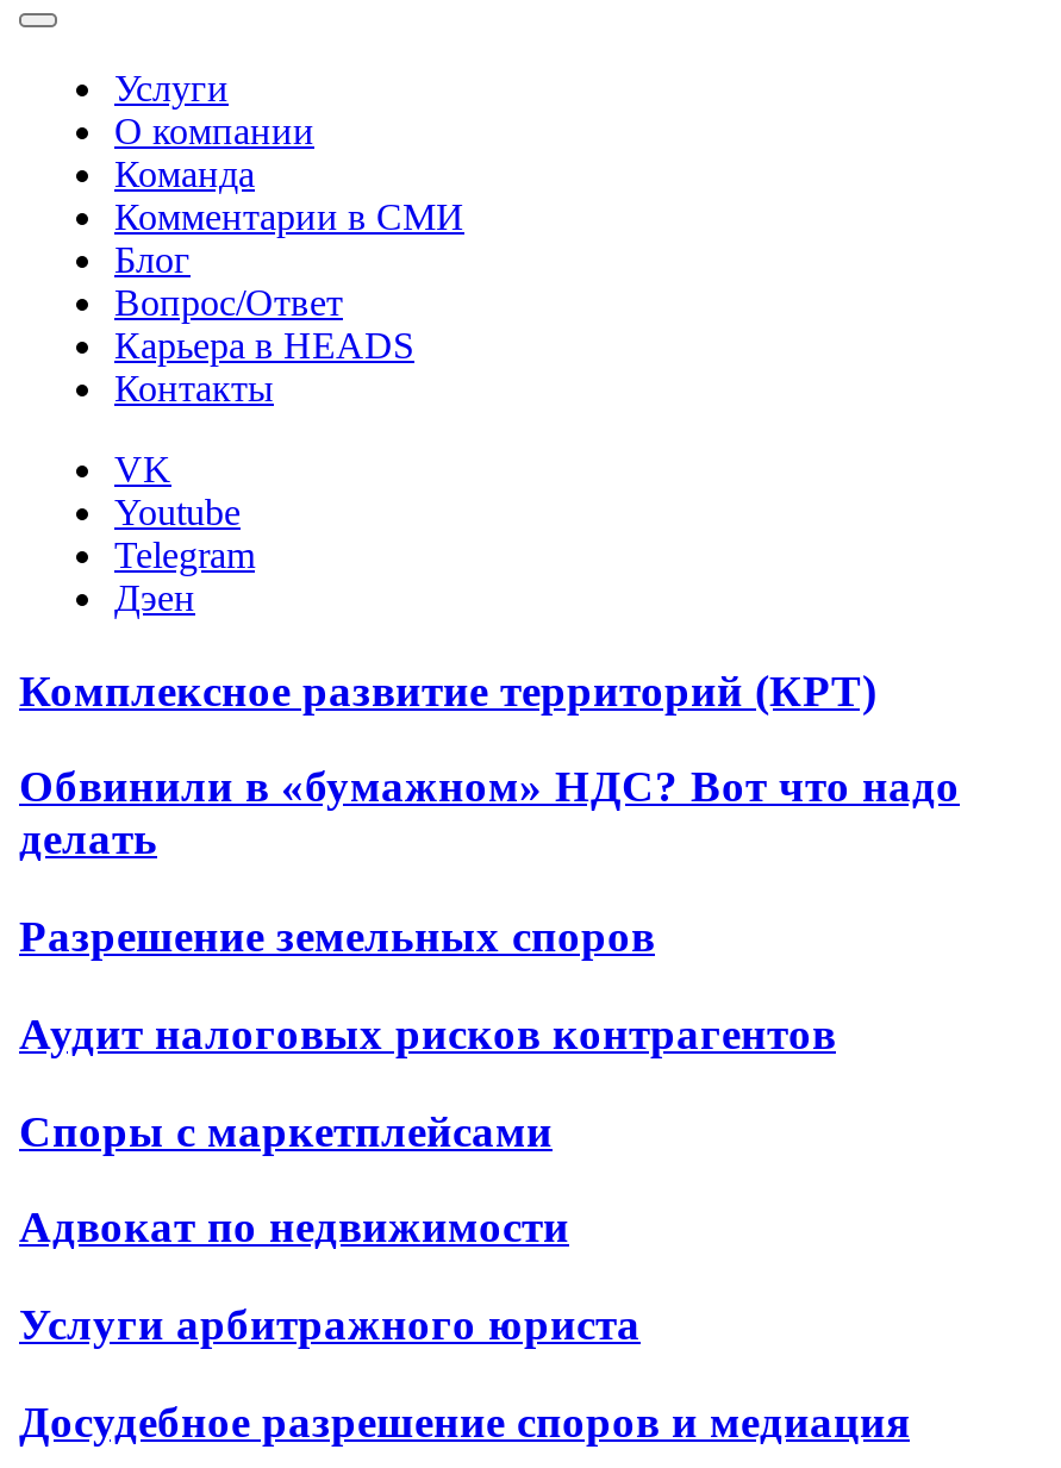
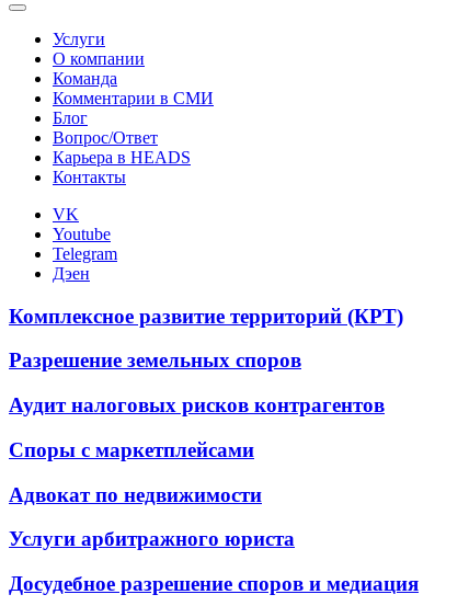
[19,762,960,864] Обвинили в «бумажном» НДС? Вот что надо | делать -> none

